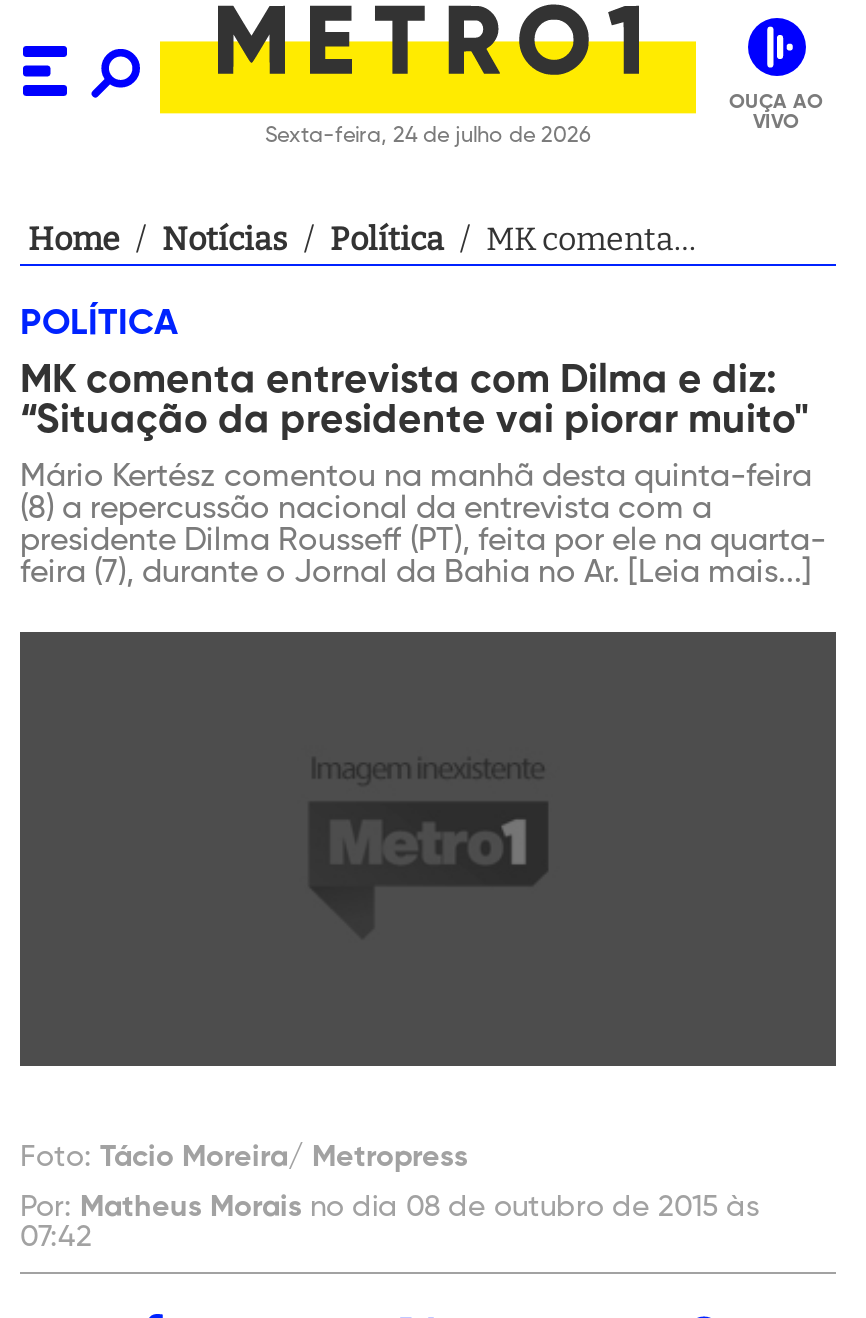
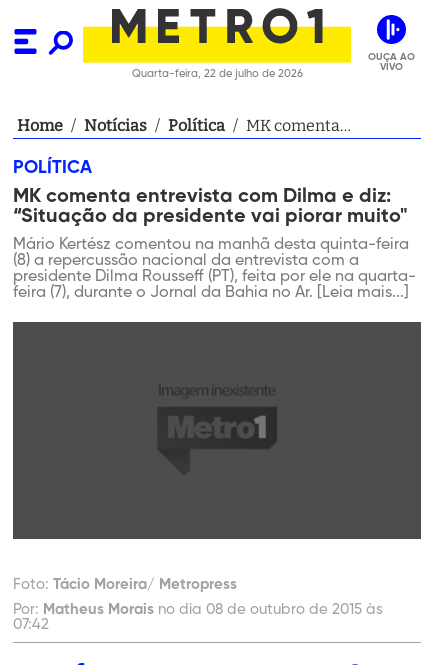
[265,124,591,146] Sexta-feira, 24 de julho de 2026 -> [131,68,302,79] Quarta-feira, 22 de julho de 2026

